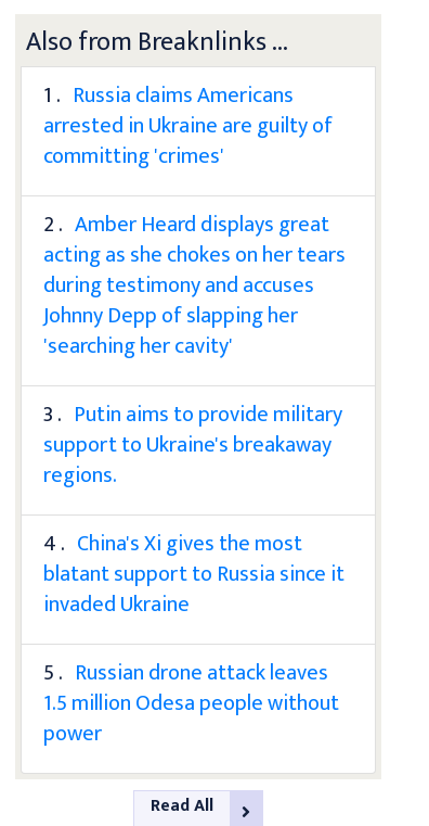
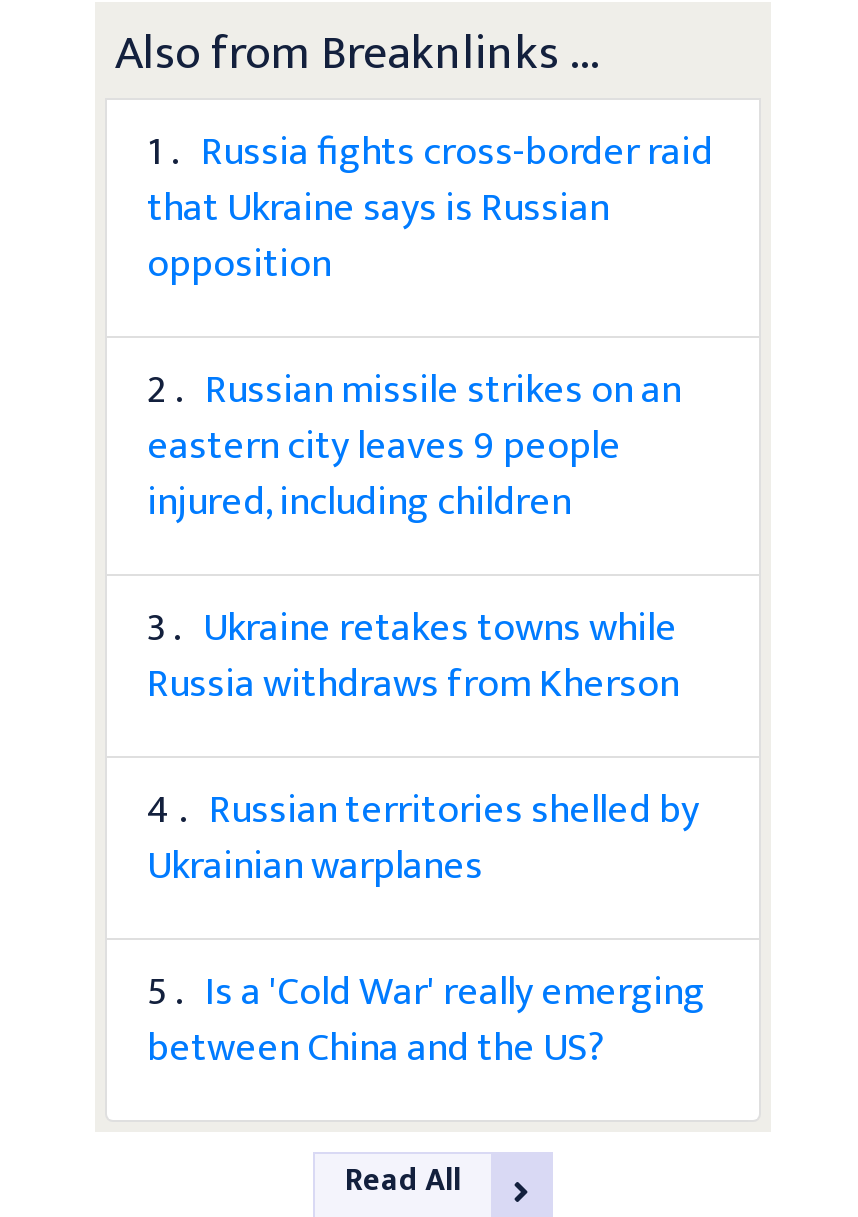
[43,77,333,175] 1 . Russia claims Americans | arrested in Ukraine are guilty of | committing 'crimes' -> [147,118,713,298] 1 . Russia fights cross-border raid | that Ukraine says is Russian | opposition
[43,206,346,365] 2 . Amber Heard displays great | acting as she chokes on her tears | during testimony and accuses | Johnny Depp of slapping her | 'searching her cavity' -> [147,356,681,536] 2 . Russian missile strikes on an | eastern city leaves 9 people | injured, including children
[43,396,342,494] 3 . Putin aims to provide military | support to Ukraine's breakaway | regions. -> [147,594,679,718] 3 . Ukraine retakes towns while | Russia withdraws from Kherson
[43,525,344,623] 4 . China's Xi gives the most | blatant support to Russia since it | invaded Ukraine -> [147,776,699,900] 4 . Russian territories shelled by | Ukrainian warplanes
[43,655,339,752] 5 . Russian drone attack leaves | 1.5 million Odesa people without | power -> [147,958,705,1082] 5 . Is a 'Cold War' really emerging | between China and the US?

